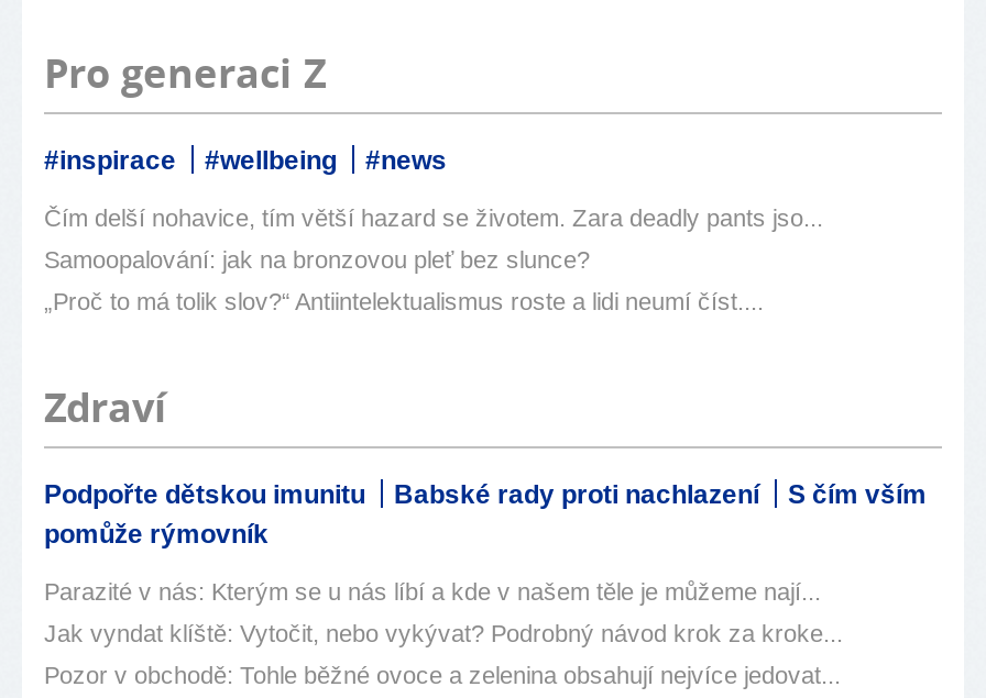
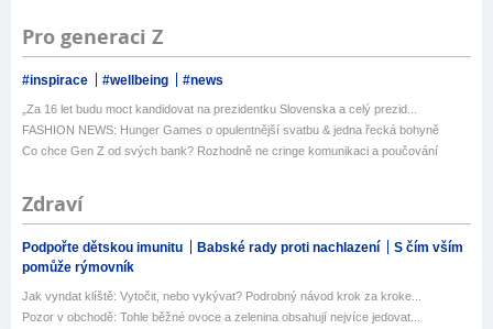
[44,204,823,231] Čím delší nohavice, tím větší hazard se životem. Zara deadly pants jso... -> [22,102,417,116] „Za 16 let budu moct kandidovat na prezidentku Slovenska a celý prezid...
[44,246,590,273] Samoopalování: jak na bronzovou pleť bez slunce? -> [22,123,439,136] FASHION NEWS: Hunger Games o opulentnější svatbu & jedna řecká bohyně
[44,288,764,314] „Proč to má tolik slov?“ Antiintelektualismus roste a lidi neumí číst.... -> [22,144,438,157] Co chce Gen Z od svých bank? Rozhodně ne cringe komunikaci a poučování
[44,578,821,605] Parazité v nás: Kterým se u nás líbí a kde v našem těle je můžeme nají... -> none

